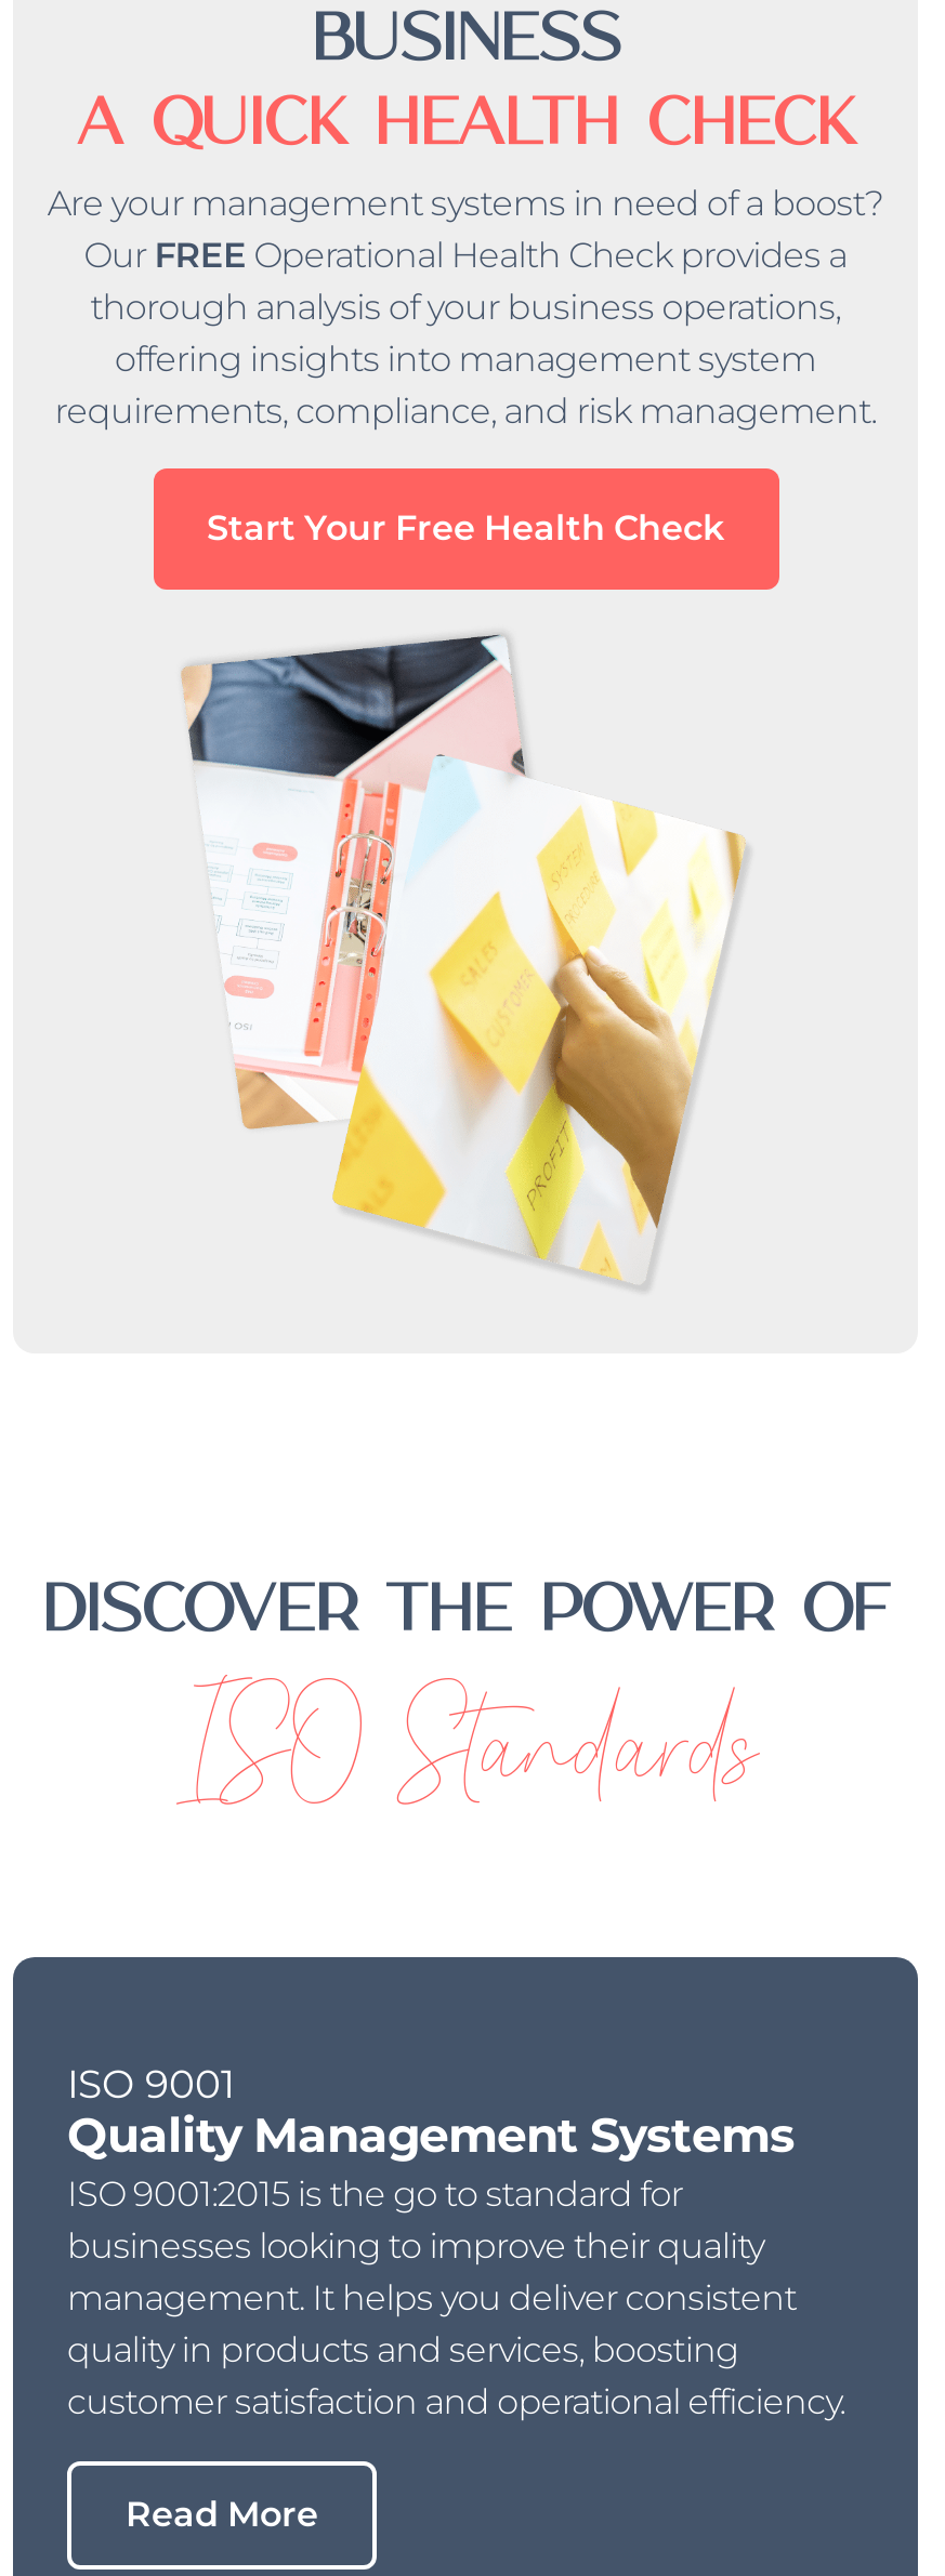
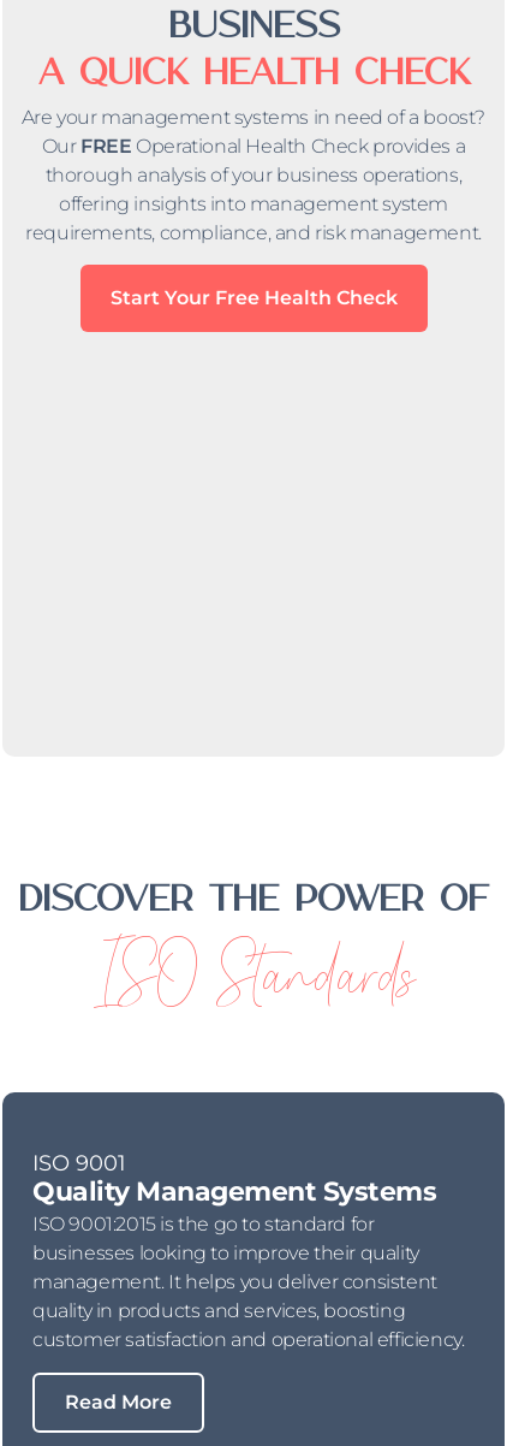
[180,631,749,1291] [image] -> none

